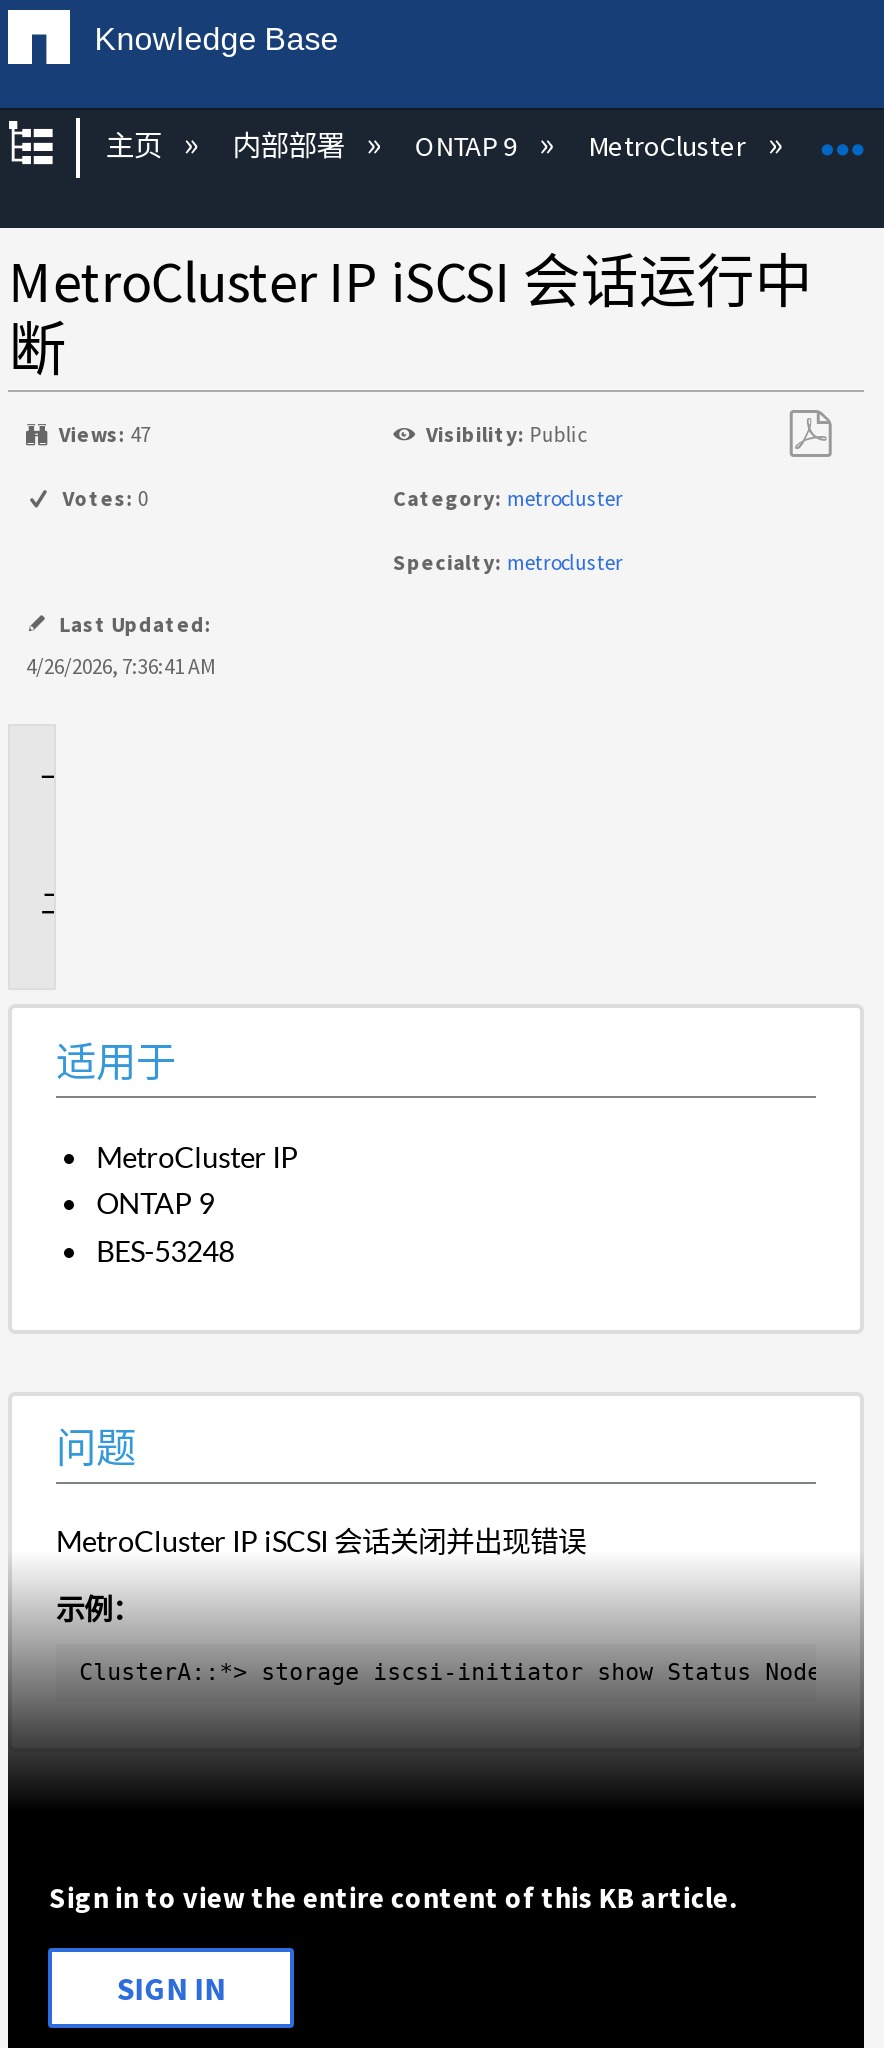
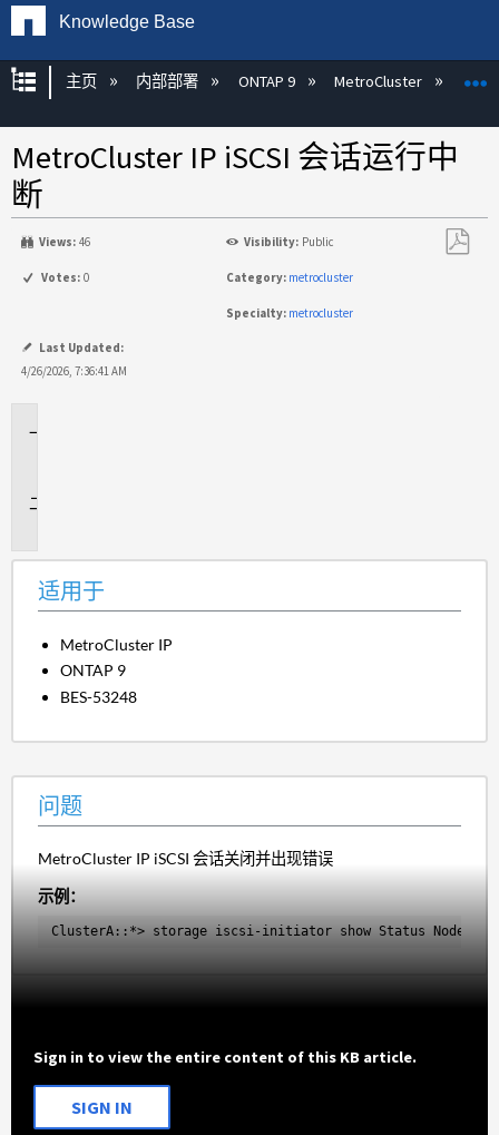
[59,420,150,448] Views: 47 -> [39,234,90,249] Views: 46

